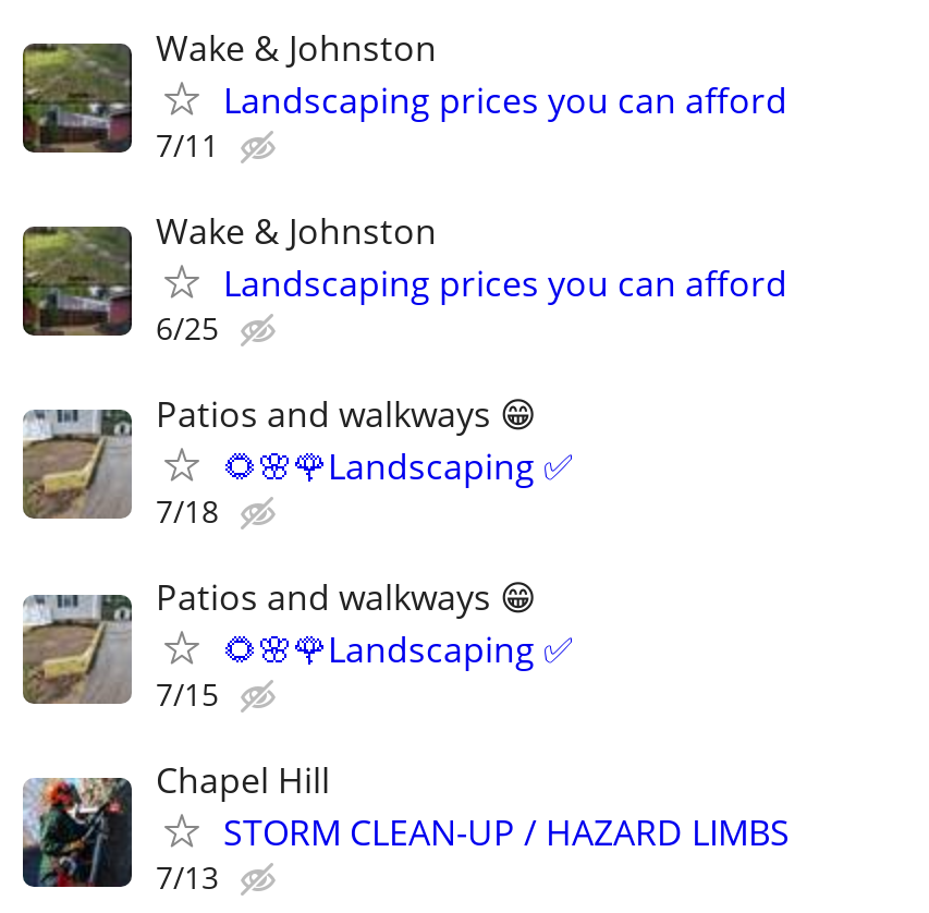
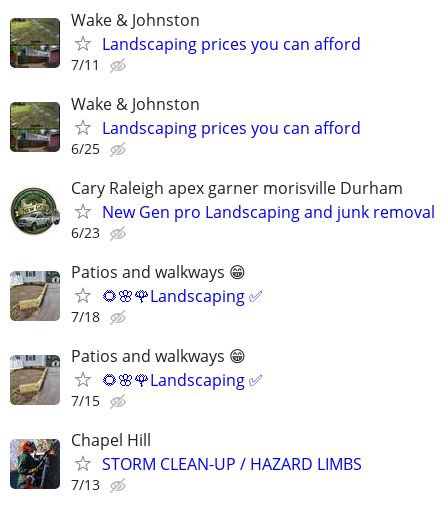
none -> [10,177,435,242] [image] | Cary Raleigh apex garner morisville Durham | New Gen pro Landscaping and junk removal | 6/23

